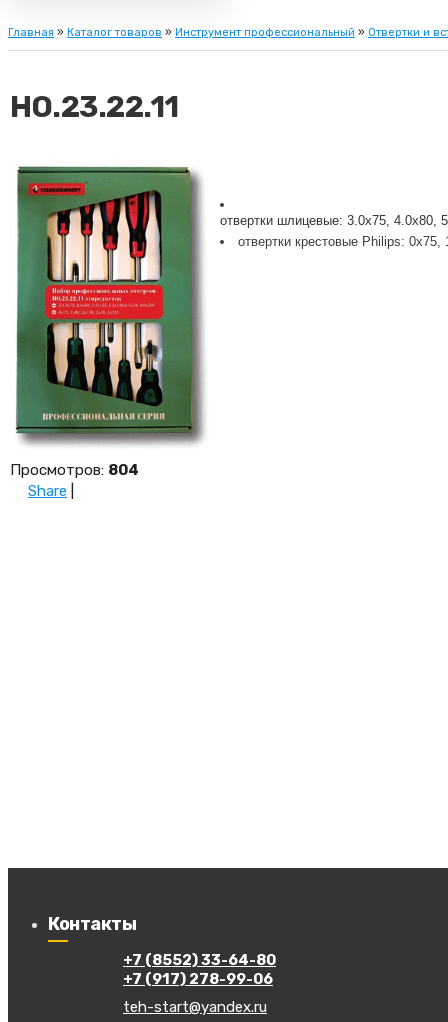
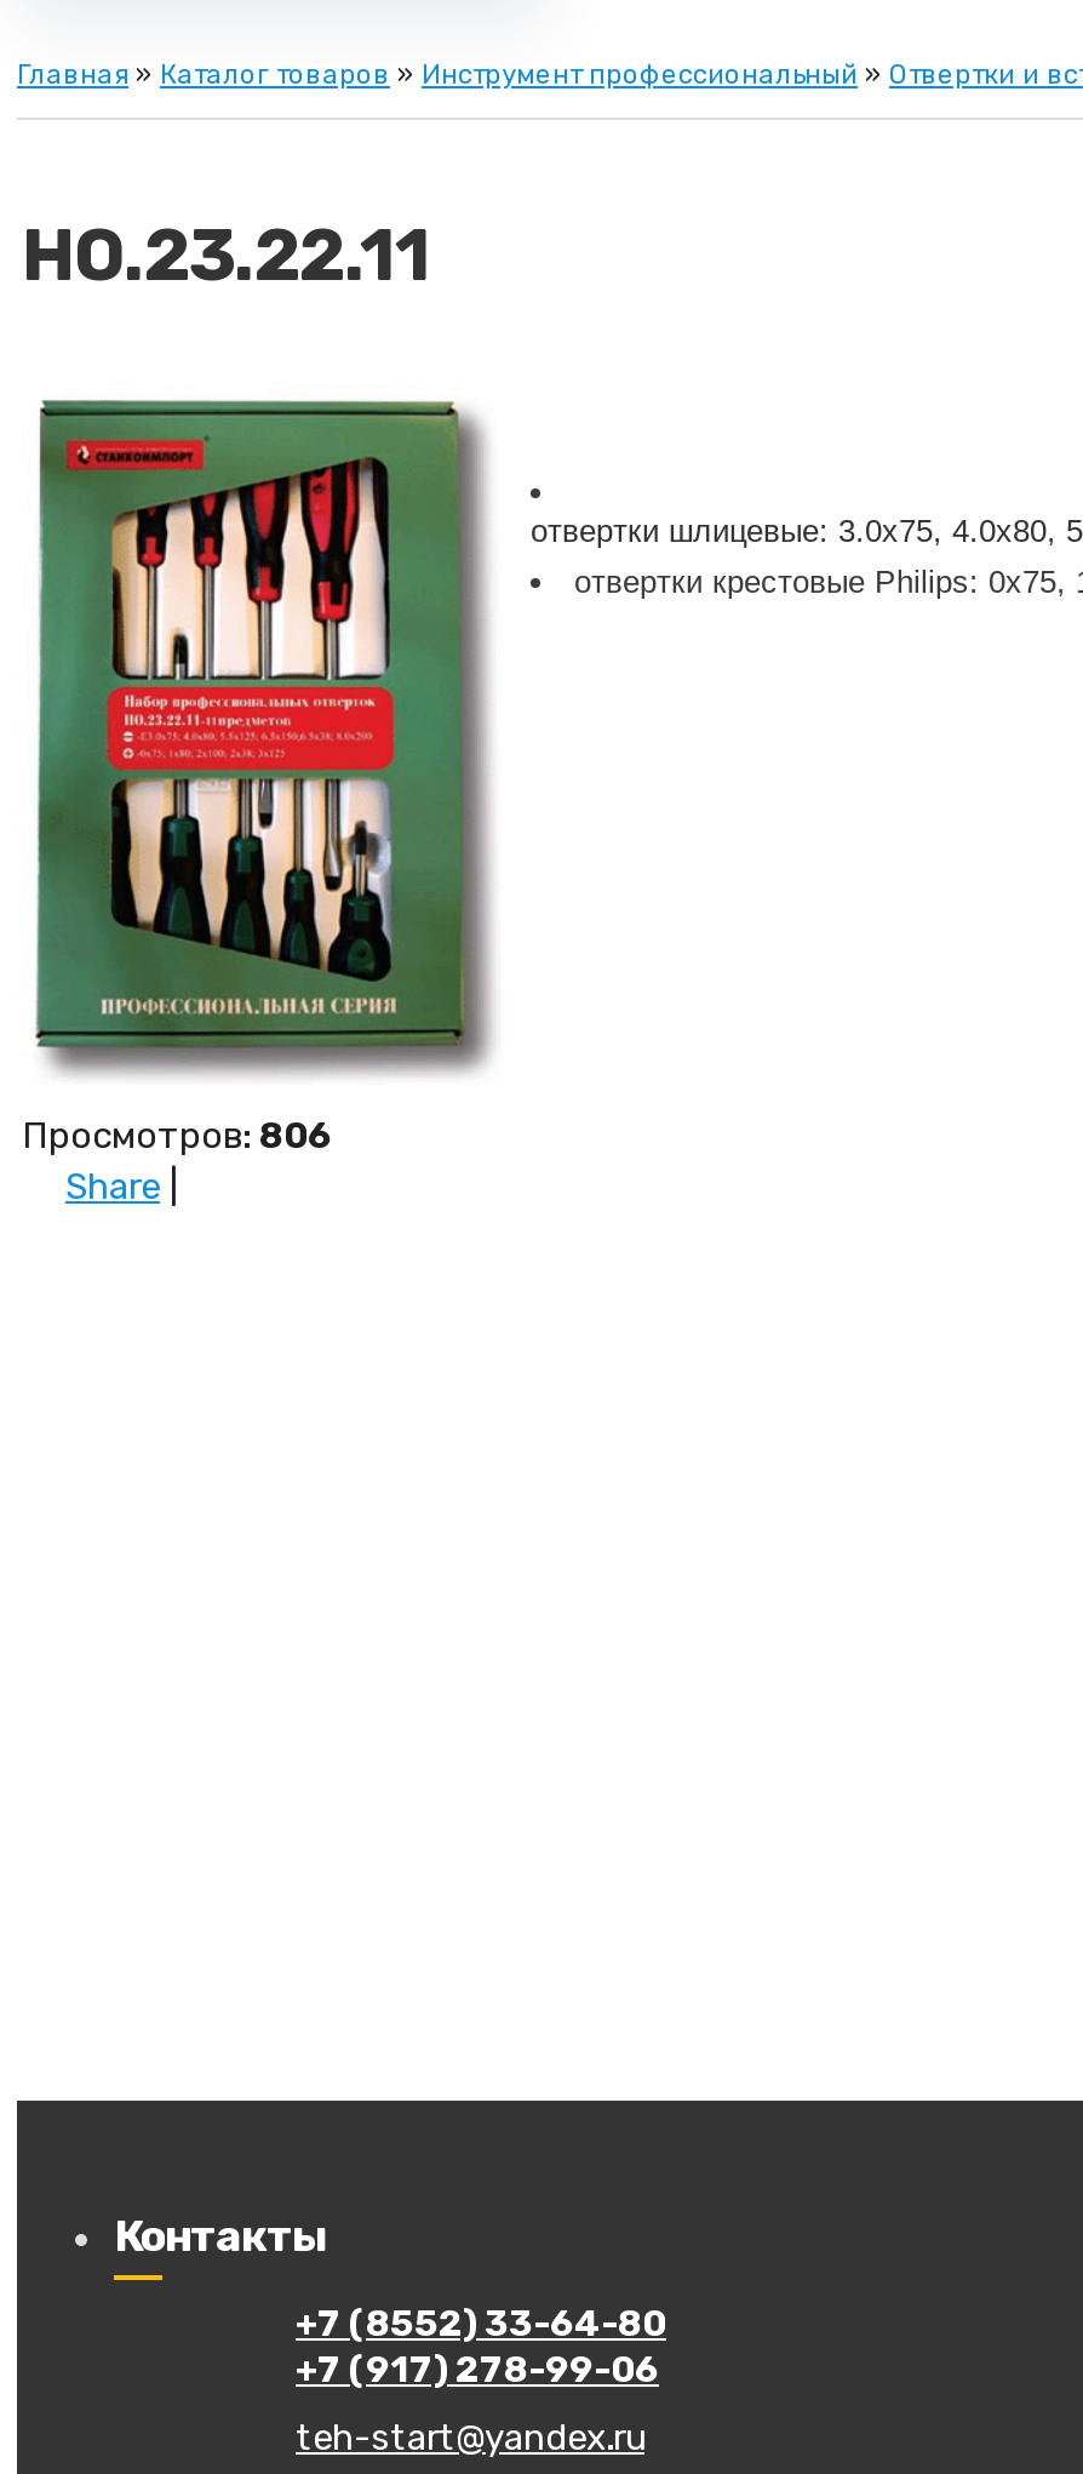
[10,461,139,479] Просмотров: 804 -> [22,1114,332,1158] Просмотров: 806

